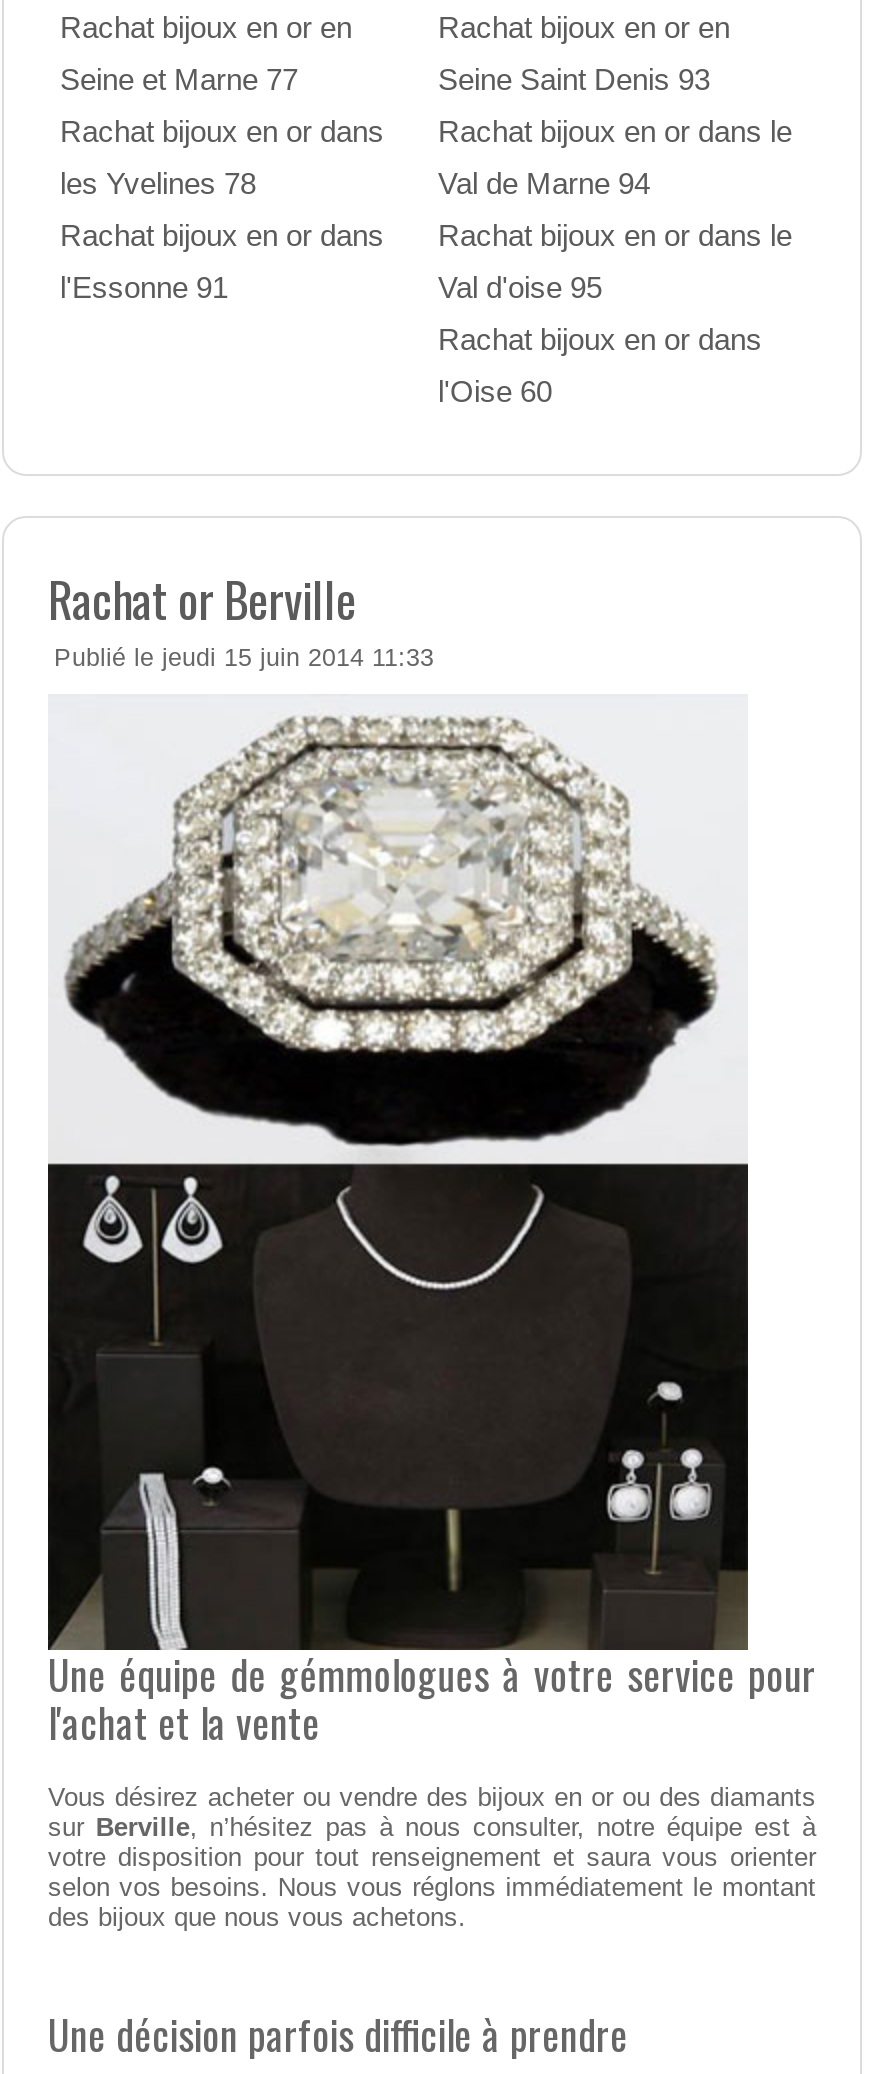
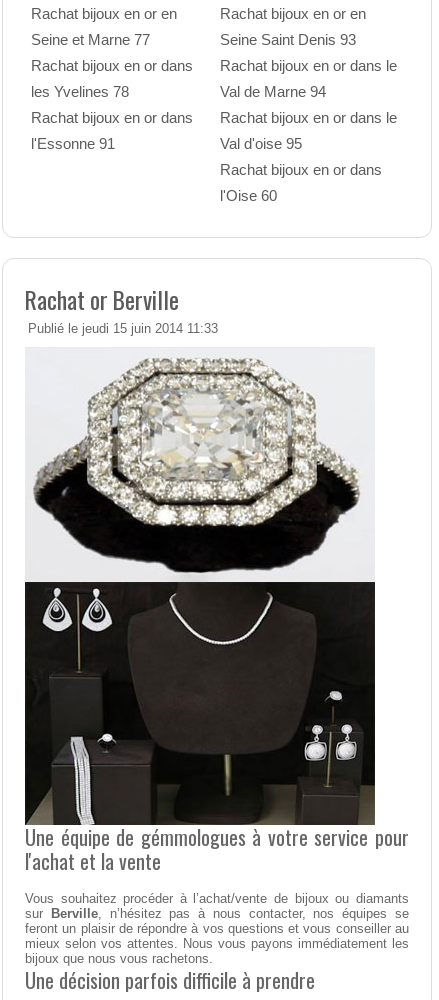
[48,1783,816,1933] Vous désirez acheter ou vendre des bijoux en or ou des diamants | sur Berville, n’hésitez pas à nous consulter, notre équipe est à | votre disposition pour tout renseignement et saura vous orienter | selon vos besoins. Nous vous réglons immédiatement le montant | des bijoux que nous vous achetons. -> [25,891,409,966] Vous souhaitez procéder à l’achat/vente de bijoux ou diamants | sur Berville, n’hésitez pas à nous contacter, nos équipes se | feront un plaisir de répondre à vos questions et vous conseiller au | mieux selon vos attentes. Nous vous payons immédiatement les | bijoux que nous vous rachetons.

